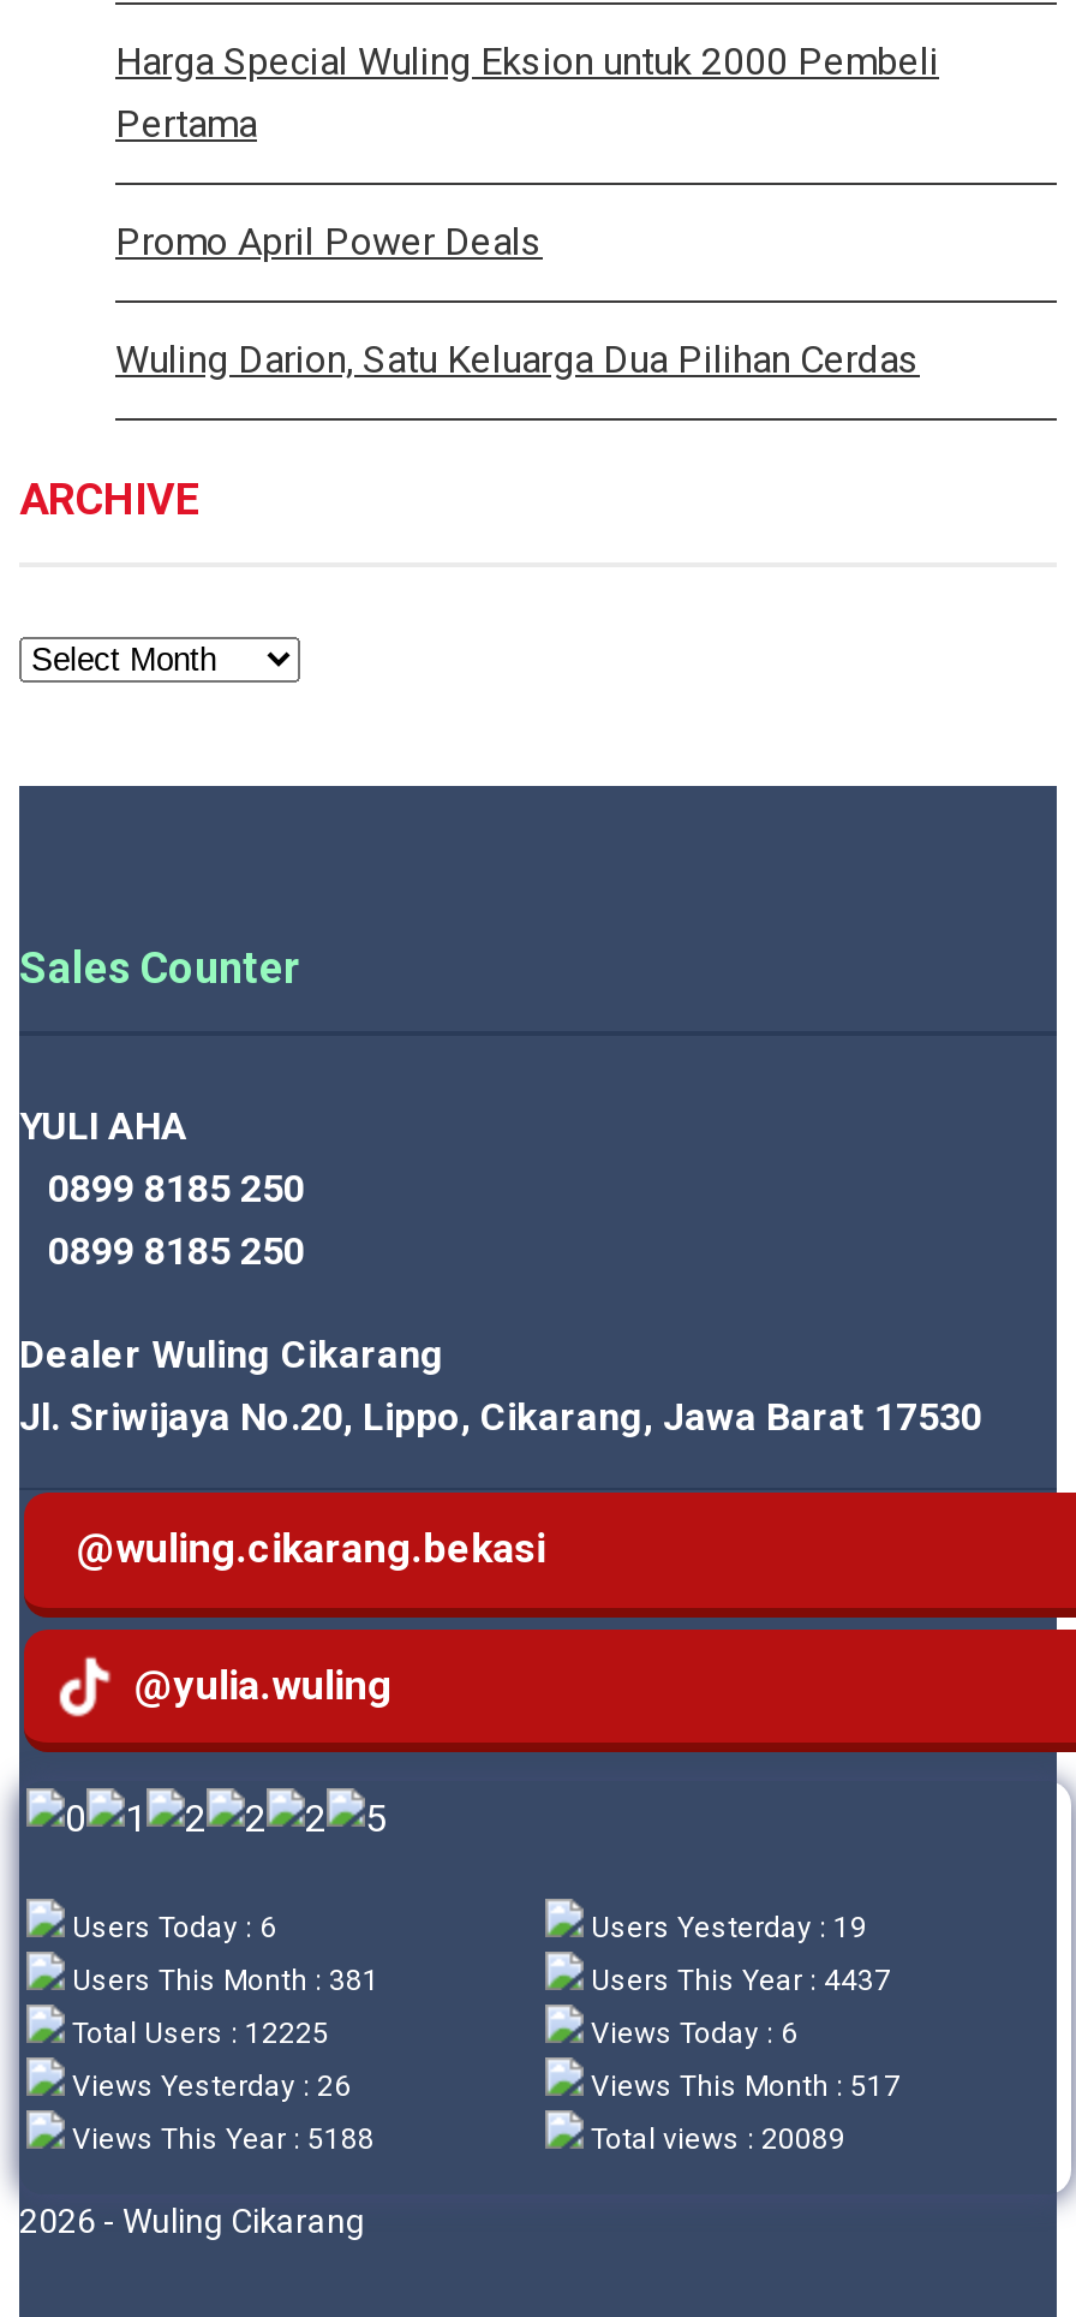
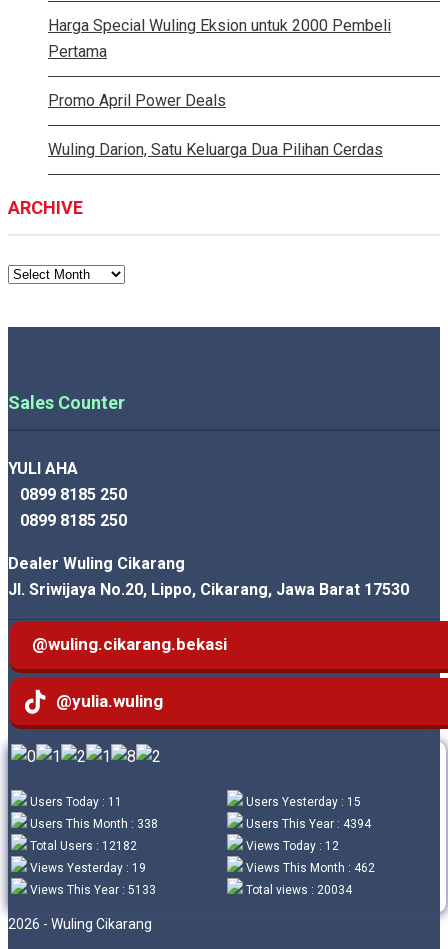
[65,1910,276,1944] Users Today : 6 -> [27,795,122,809] Users Today : 11
[584,1910,867,1944] Users Yesterday : 19 -> [243,795,361,809] Users Yesterday : 15
[65,1963,379,1997] Users This Month : 381 -> [27,817,158,831] Users This Month : 338
[584,1963,891,1997] Users This Year : 4437 -> [243,817,371,831] Users This Year : 4394
[65,2016,329,2049] Total Users : 12225 -> [27,839,137,853] Total Users : 12182
[584,2016,797,2049] Views Today : 6 -> [243,839,339,853] Views Today : 12
[65,2069,351,2102] Views Yesterday : 26 -> [27,861,146,875] Views Yesterday : 19
[584,2069,901,2102] Views This Month : 517 -> [243,861,375,875] Views This Month : 462
[65,2122,375,2155] Views This Year : 5188 -> [27,883,156,897] Views This Year : 5133
[584,2122,845,2155] Total views : 20089 -> [243,883,352,897] Total views : 20034

